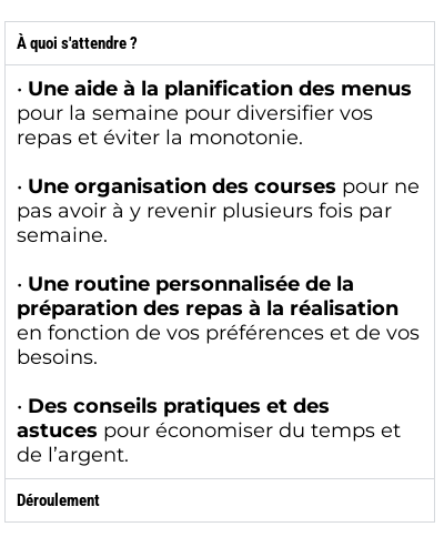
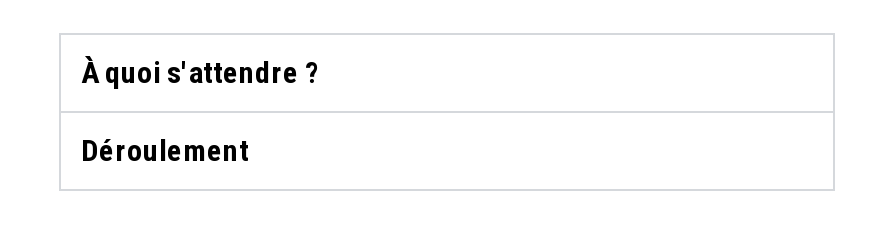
[17,77,420,467] • Une aide à la planification des menus | pour la semaine pour diversifier vos | repas et éviter la monotonie. | • Une organisation des courses pour ne | pas avoir à y revenir plusieurs fois par | semaine. | • Une routine personnalisée de la | préparation des repas à la réalisation | en fonction de vos préférences et de vos | besoins. | • Des conseils pratiques et des | astuces pour économiser du temps et | de l’argent. -> none

